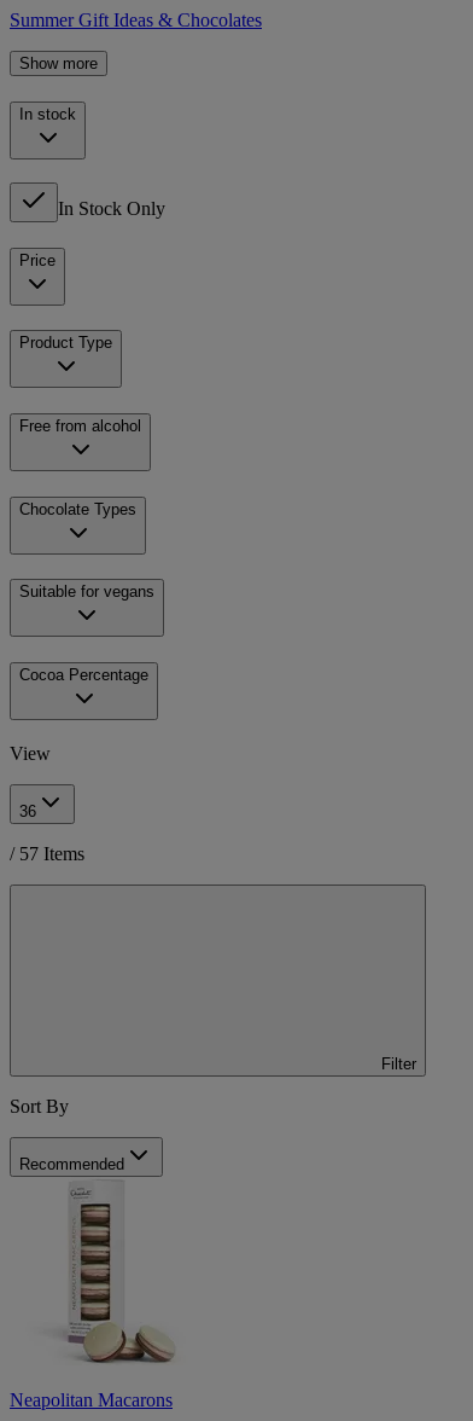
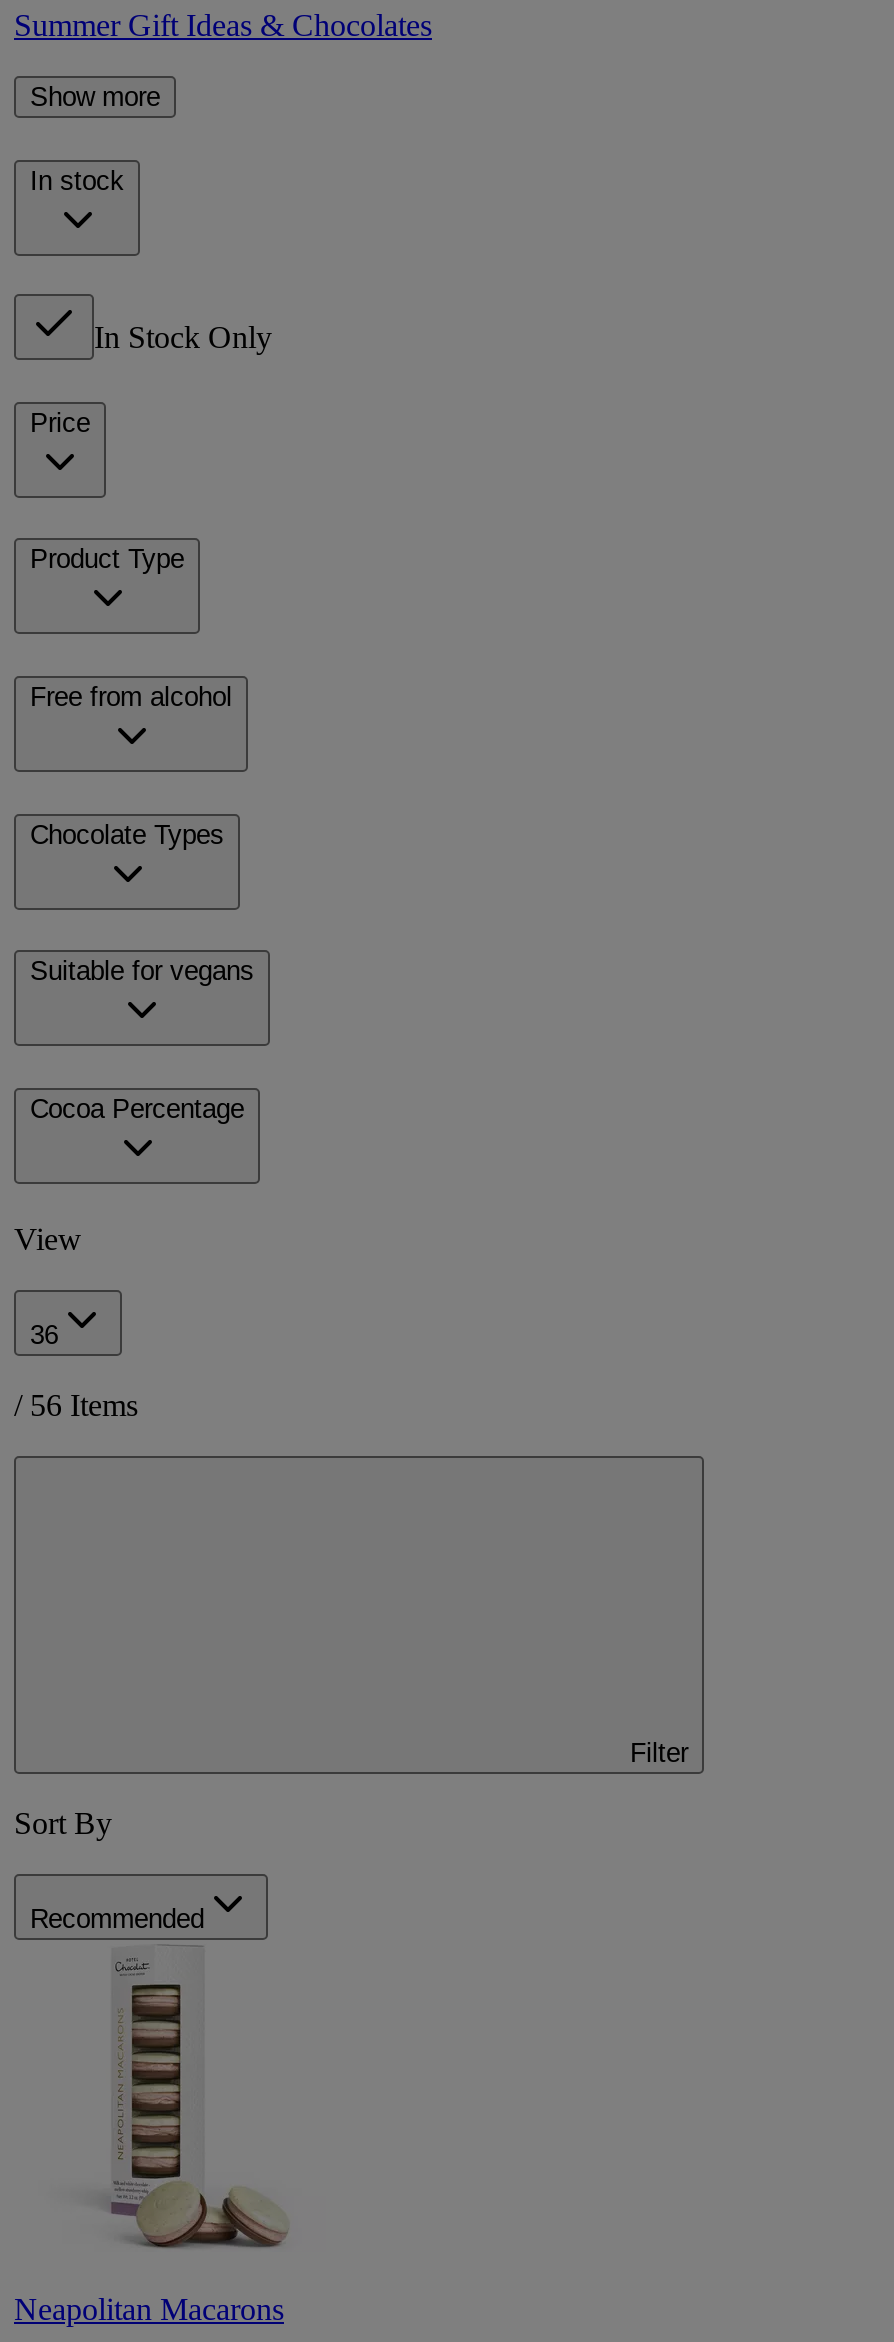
[10,843,84,864] / 57 Items -> [14,1388,138,1422] / 56 Items

